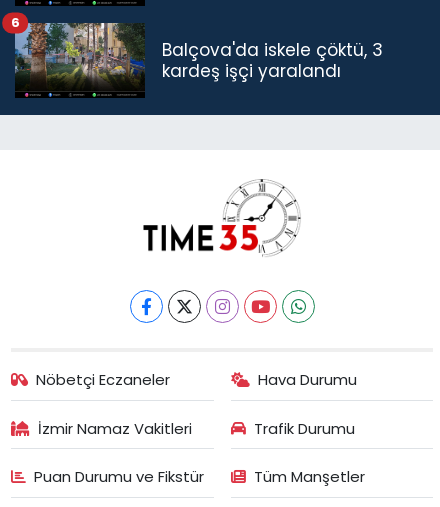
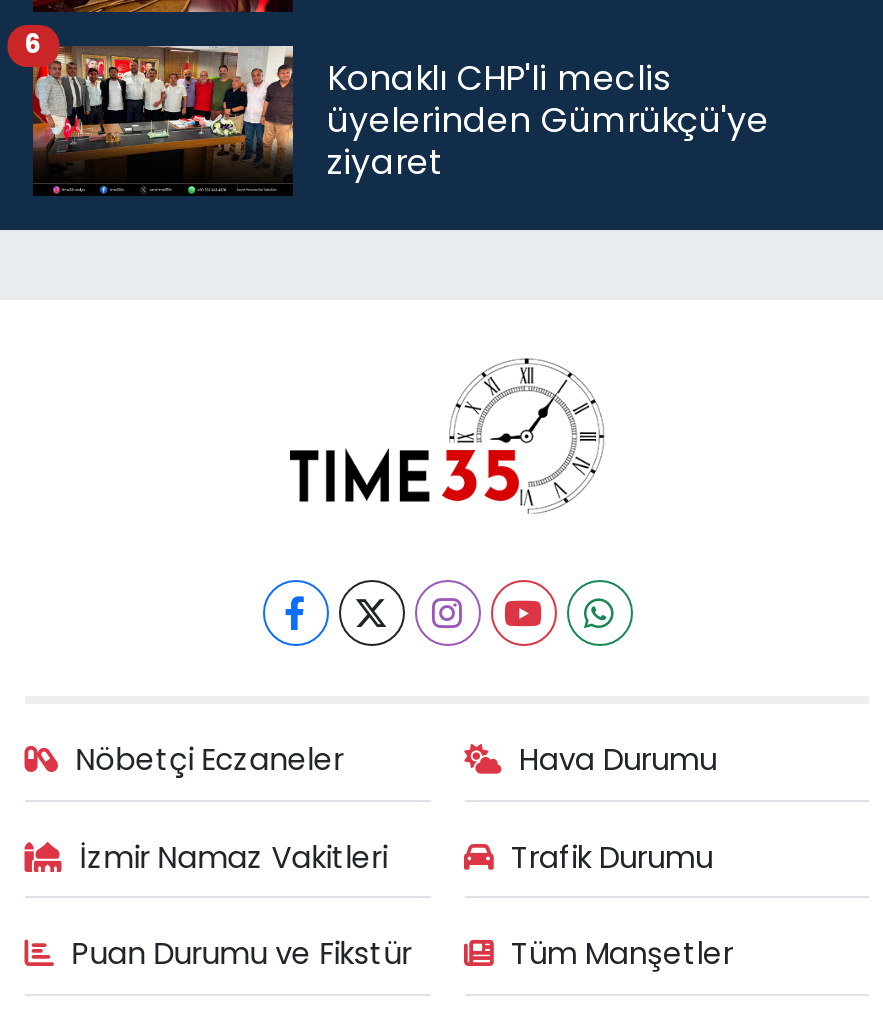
[14,22,383,84] [image] | Balçova'da iskele çöktü, 3 | kardeş işçi yaralandı -> [31,44,769,186] [image] | Konaklı CHP'li meclis | üyelerinden Gümrükçü'ye | ziyaret

